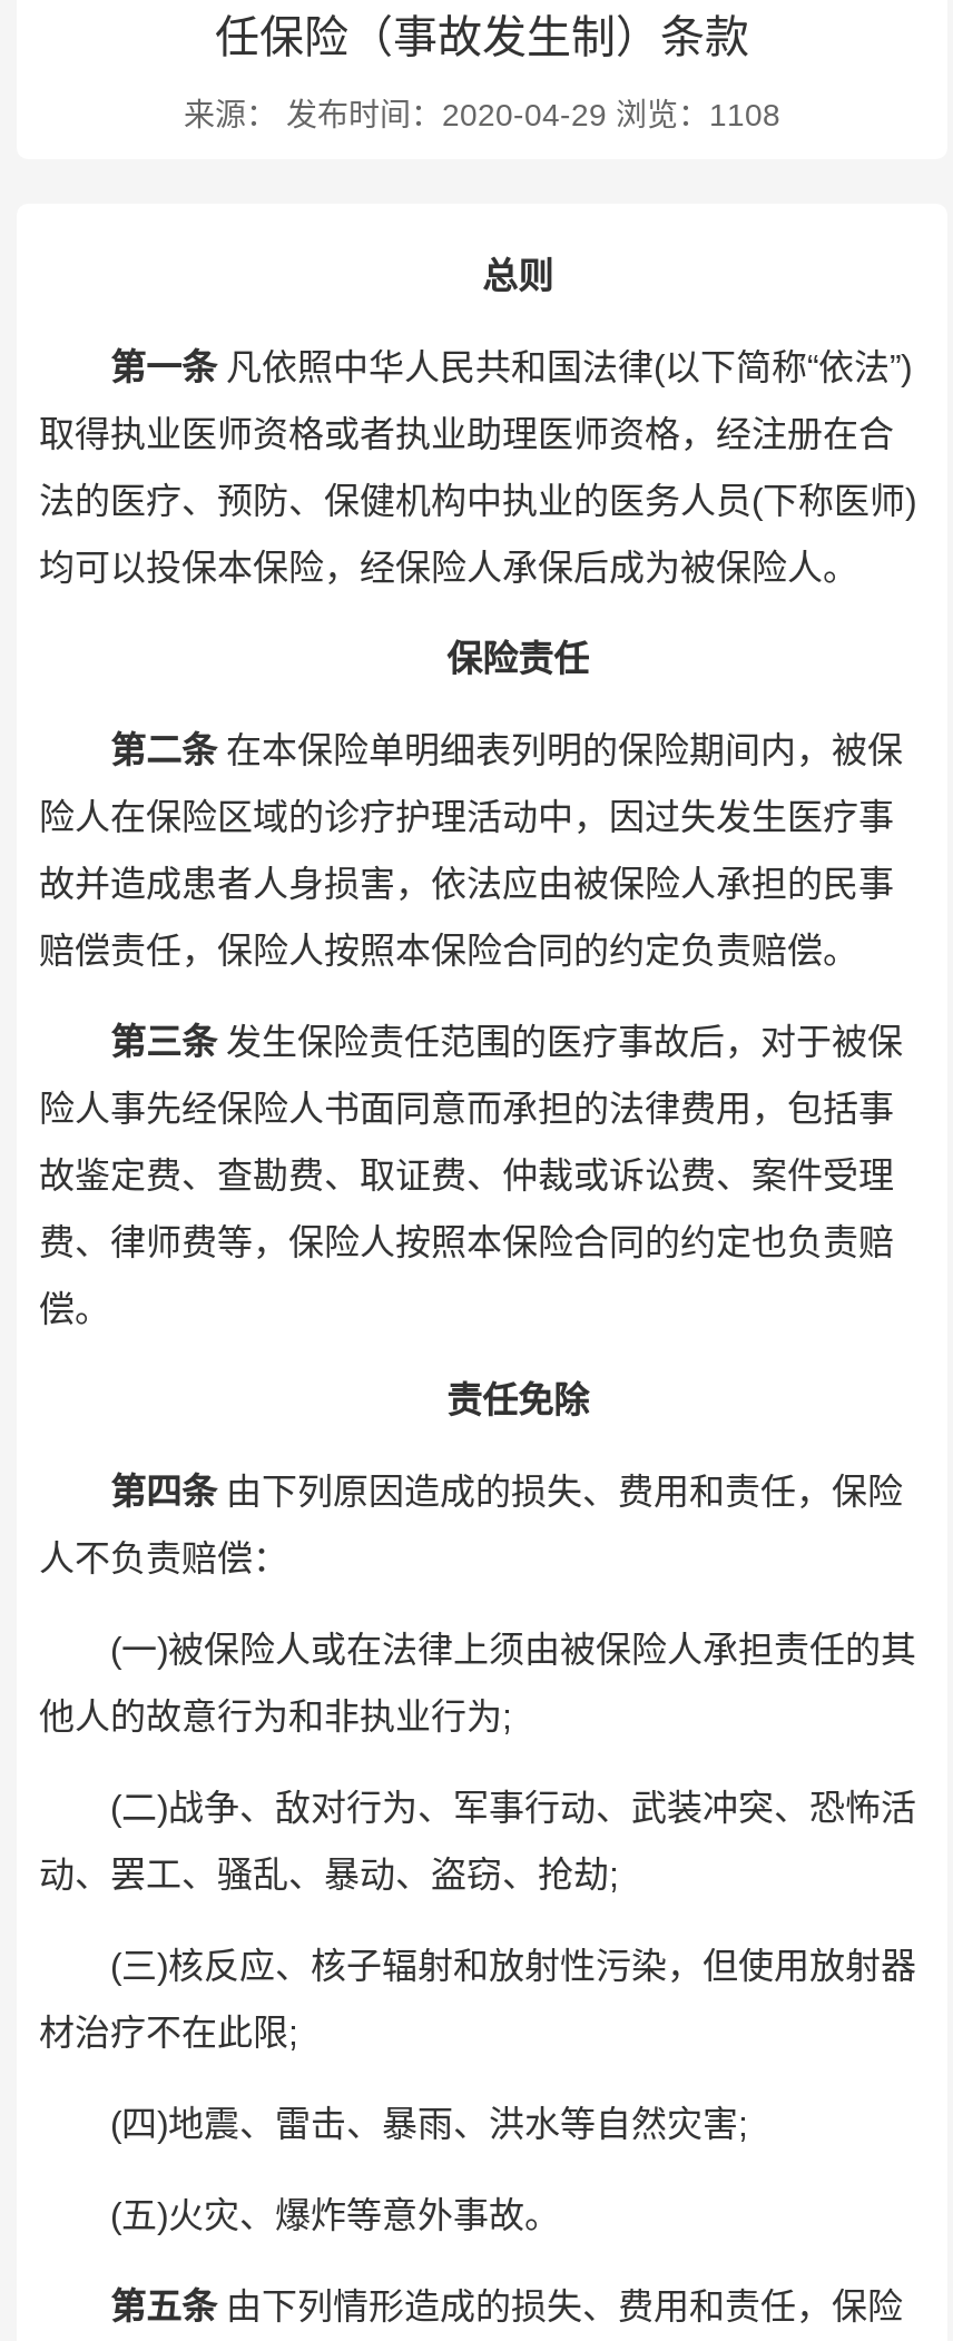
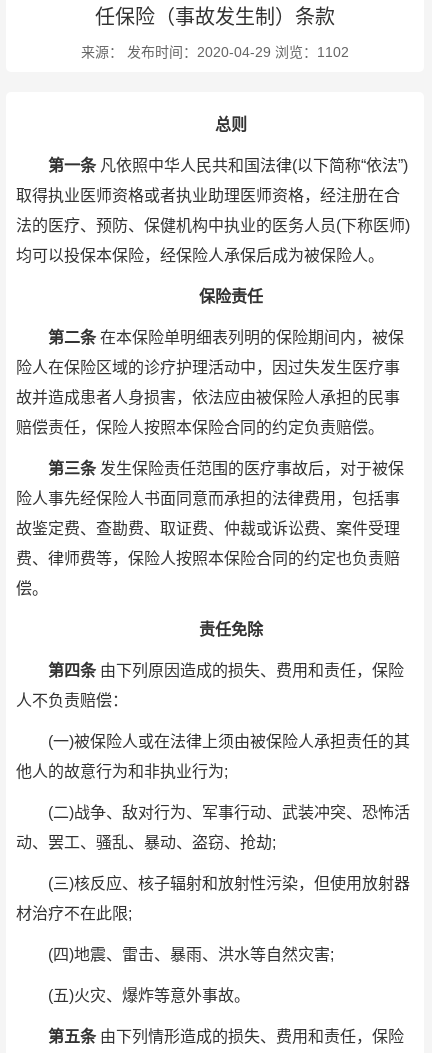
[184,97,780,132] 来源： 发布时间：2020-04-29 浏览：1108 -> [81,44,349,60] 来源： 发布时间：2020-04-29 浏览：1102

